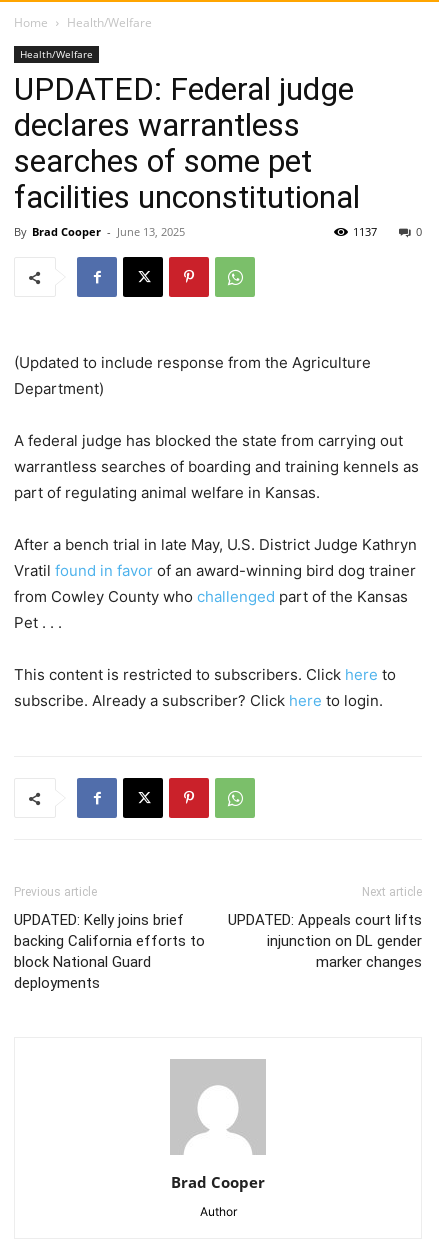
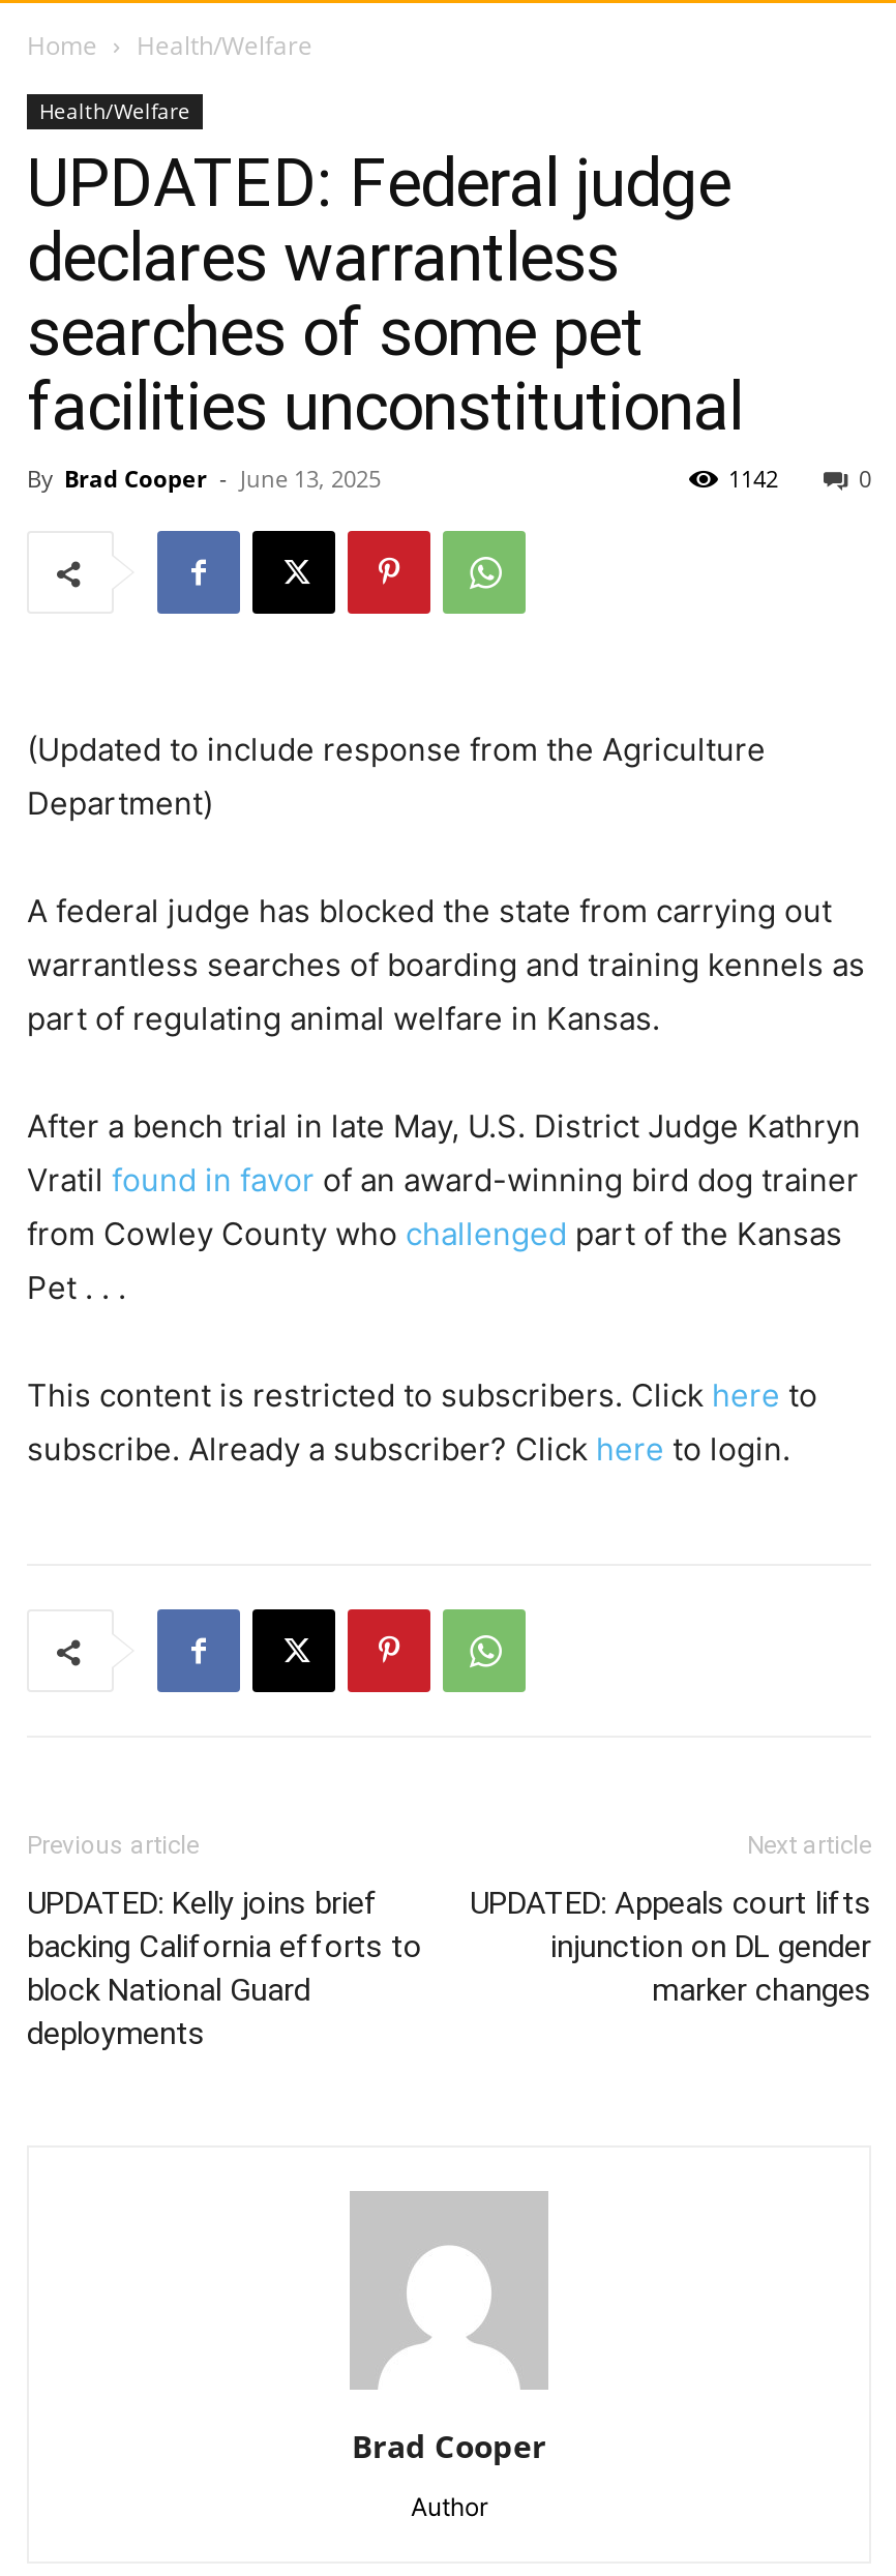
[353,224,377,239] 1137 -> [728,463,778,494] 1142

